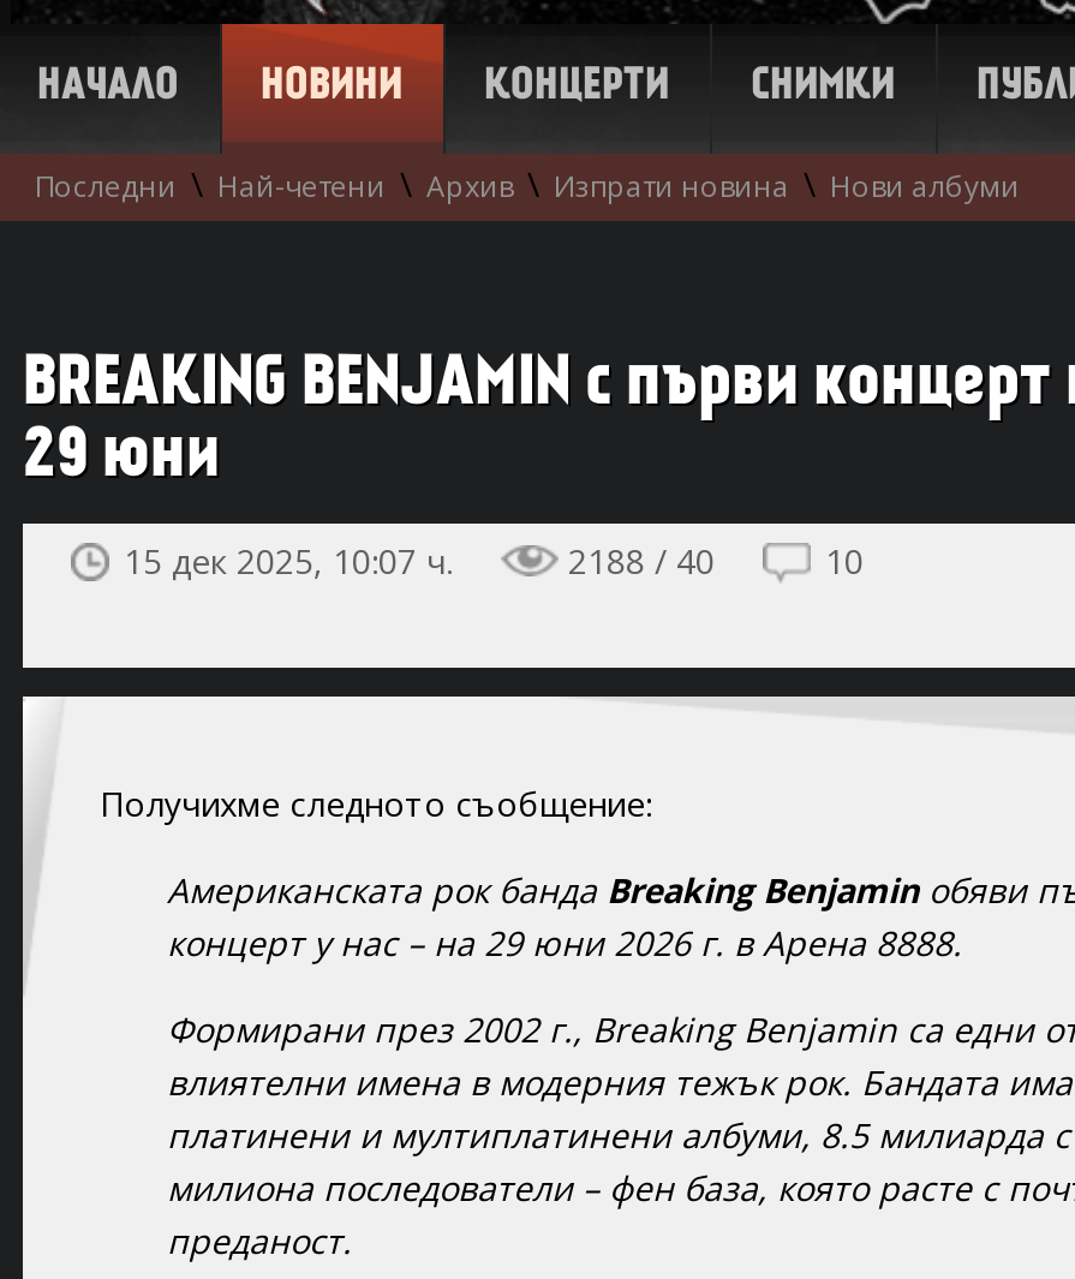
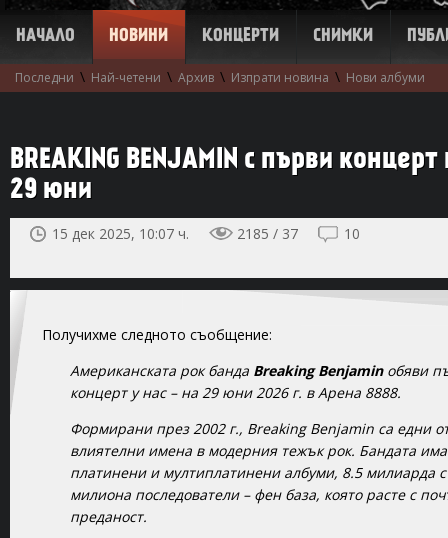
[568,539,715,584] 2188 / 40 -> [237,224,298,243] 2185 / 37

